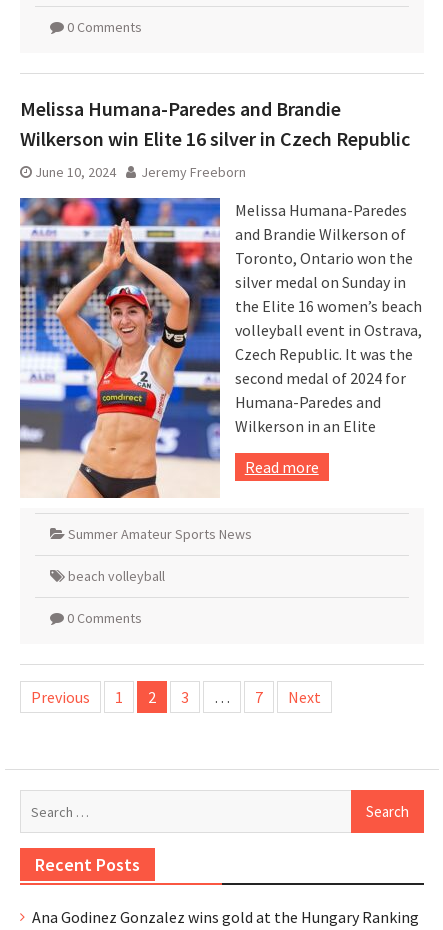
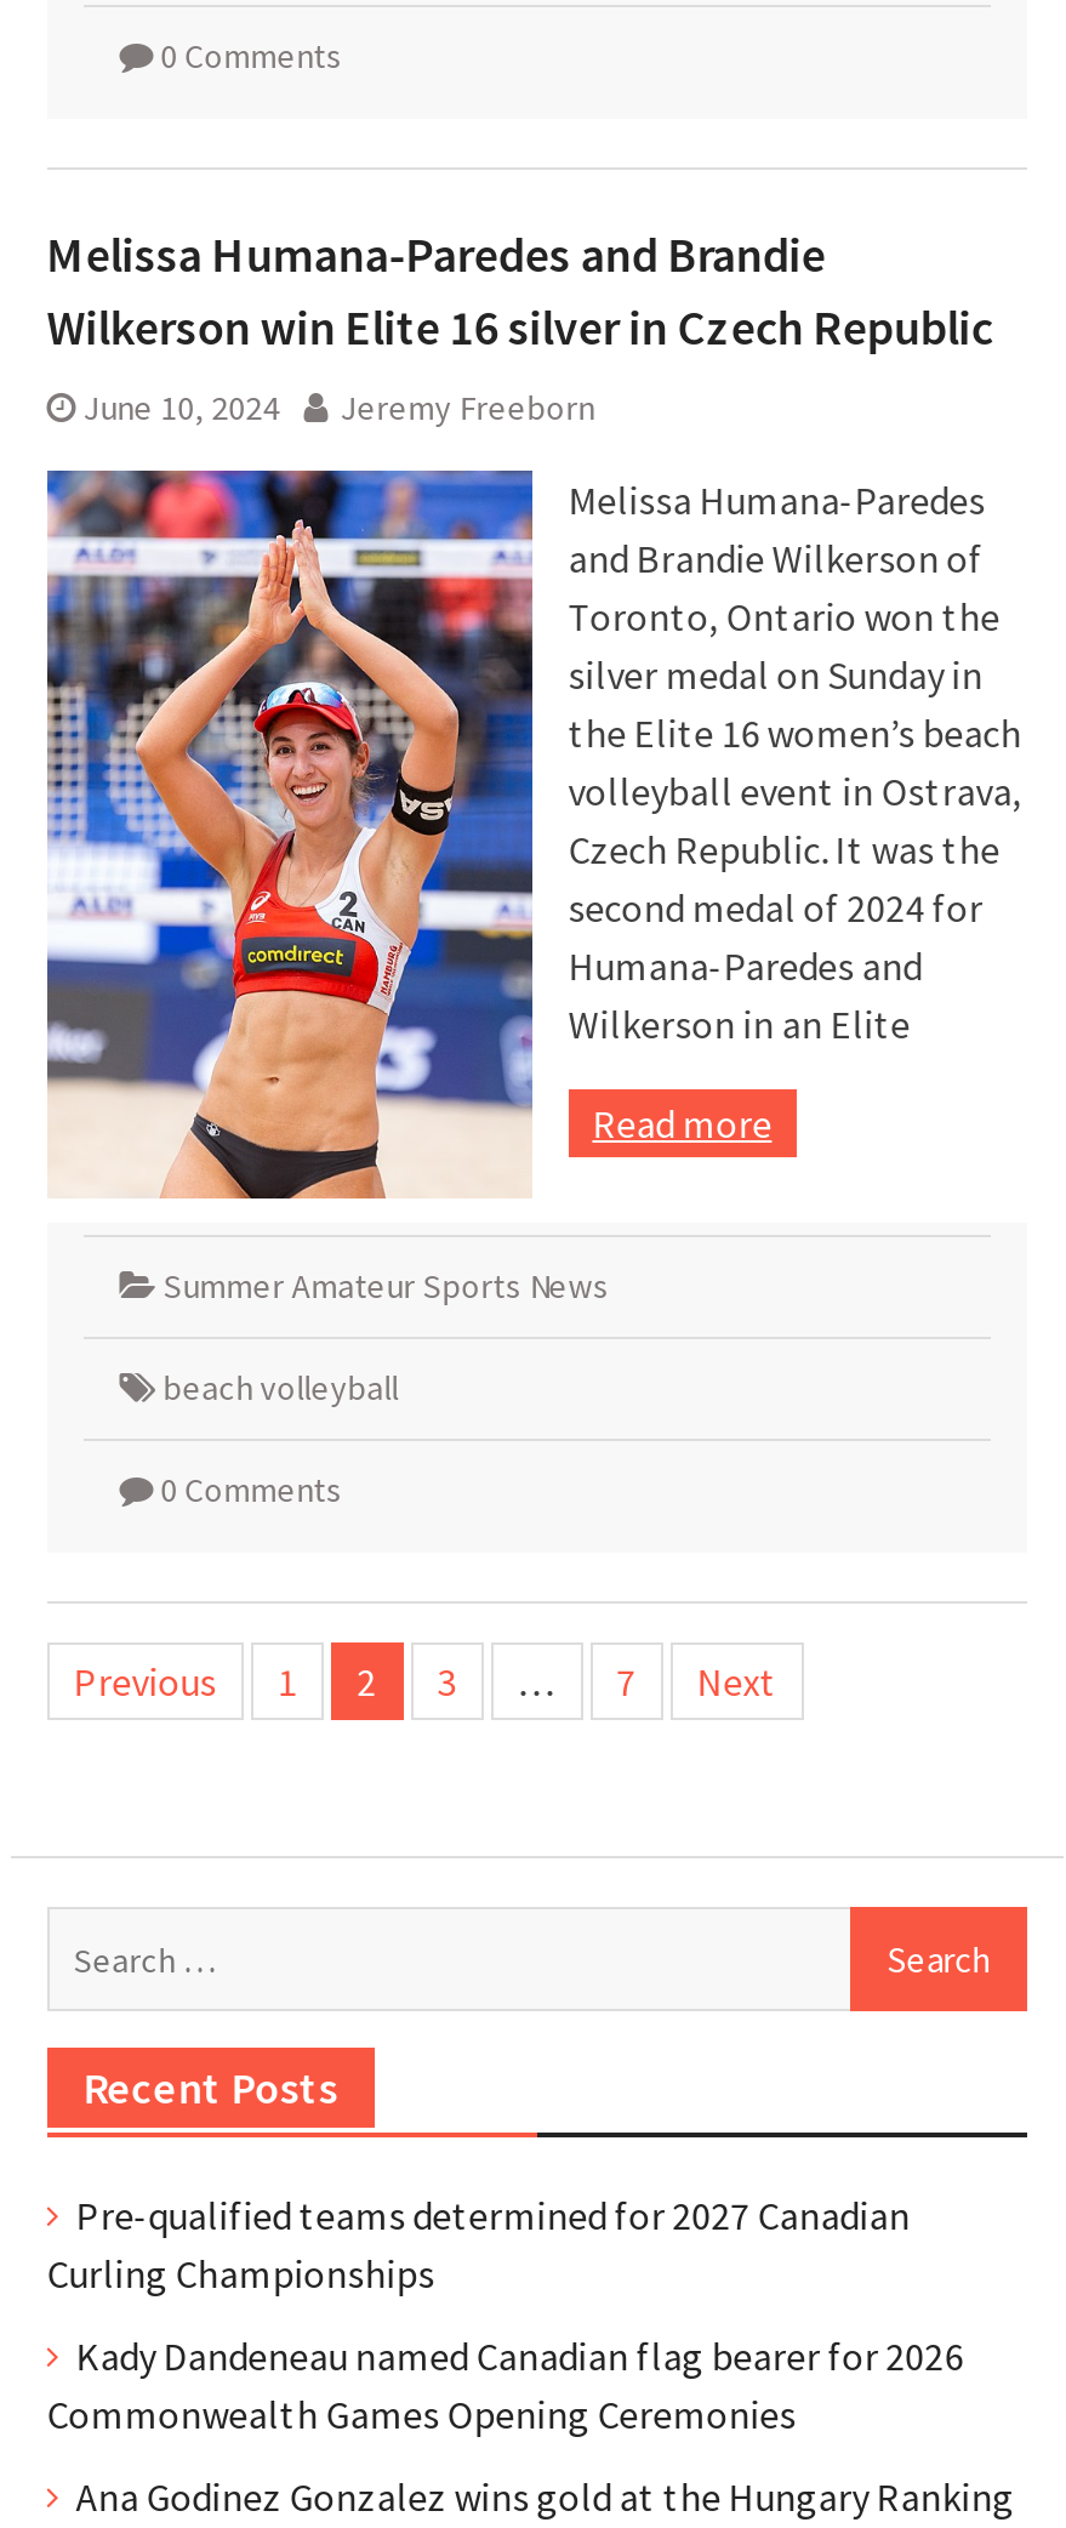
none -> [47,2191,963,2439] Pre-qualified teams determined for 2027 Canadian | Curling Championships | Kady Dandeneau named Canadian flag bearer for 2026 | Commonwealth Games Opening Ceremonies

